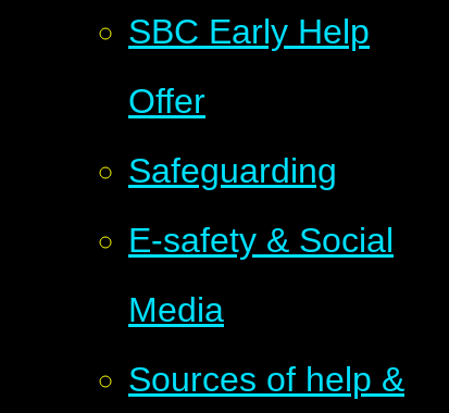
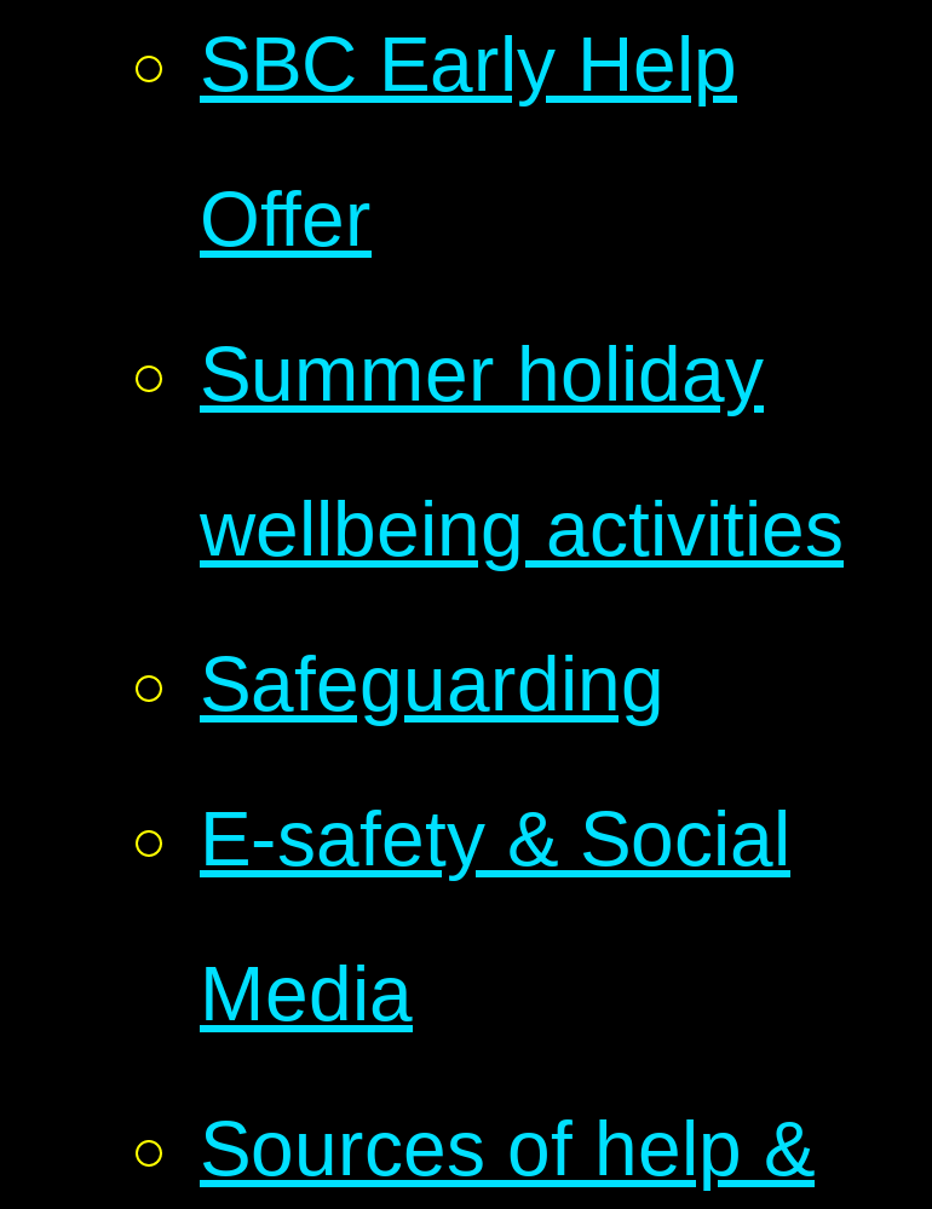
none -> [200,330,844,572] Summer holiday | wellbeing activities

